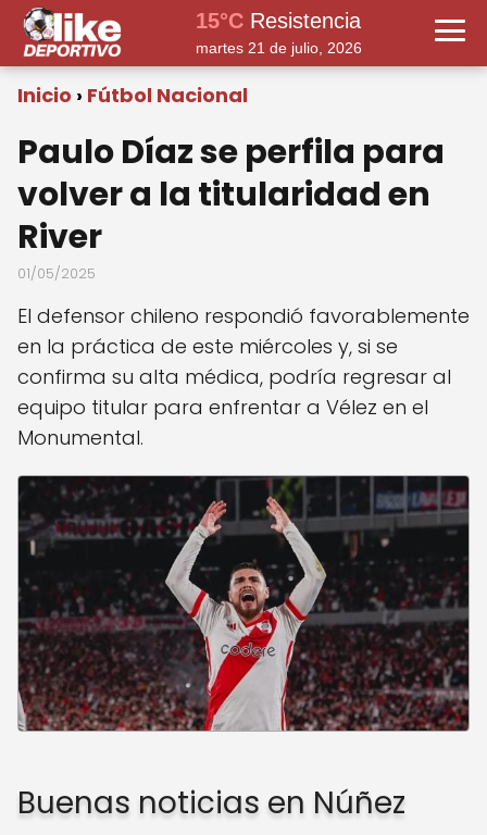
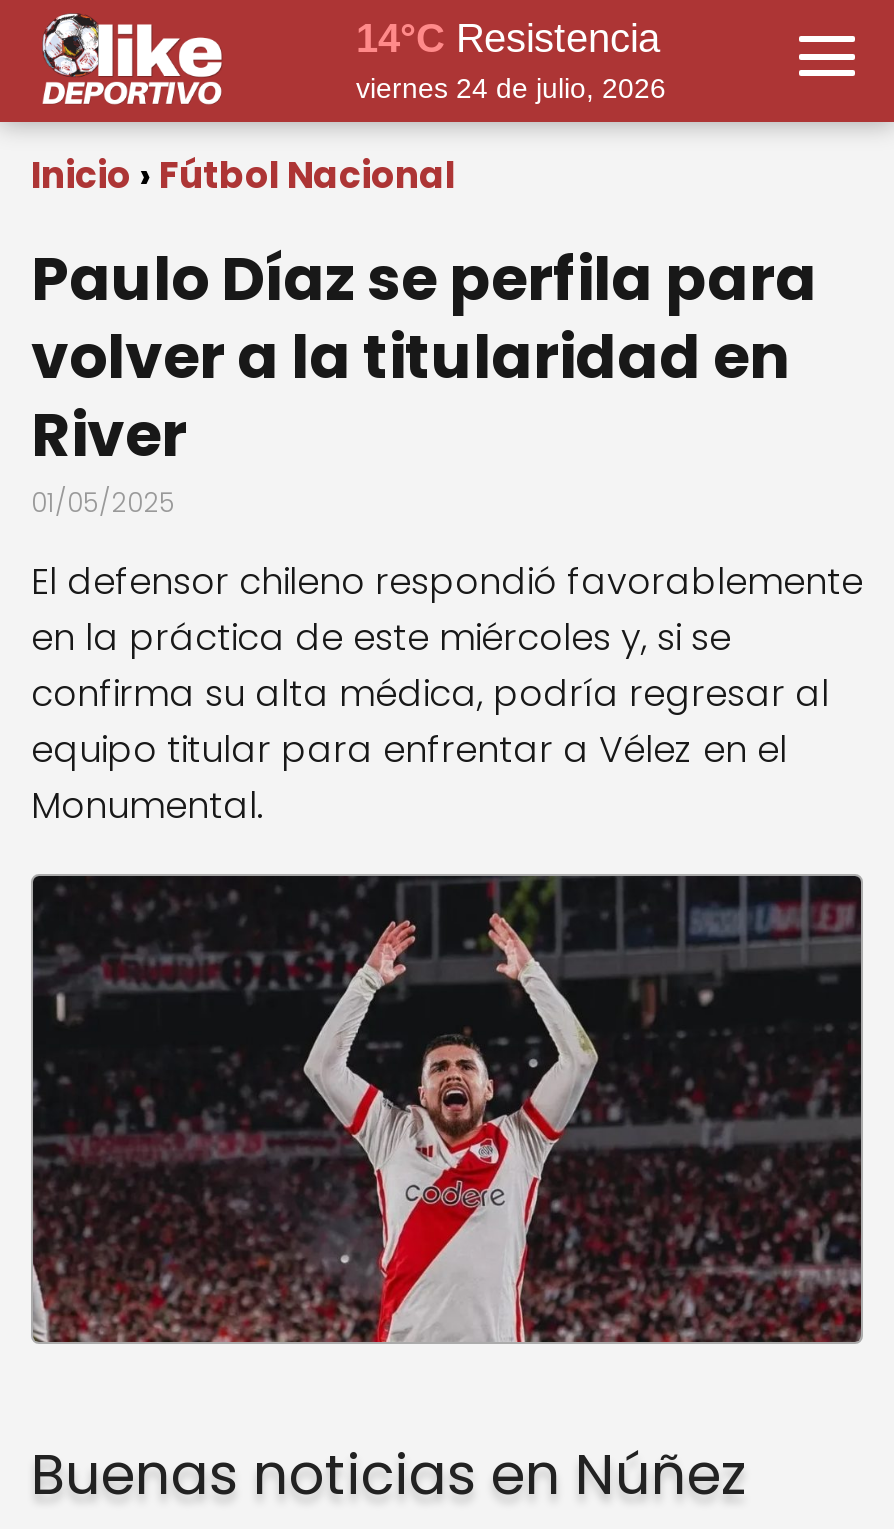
[195,9,360,33] 15°C Resistencia -> [356,17,660,61] 14°C Resistencia
[195,39,361,57] martes 21 de julio, 2026 -> [356,73,666,105] viernes 24 de julio, 2026

